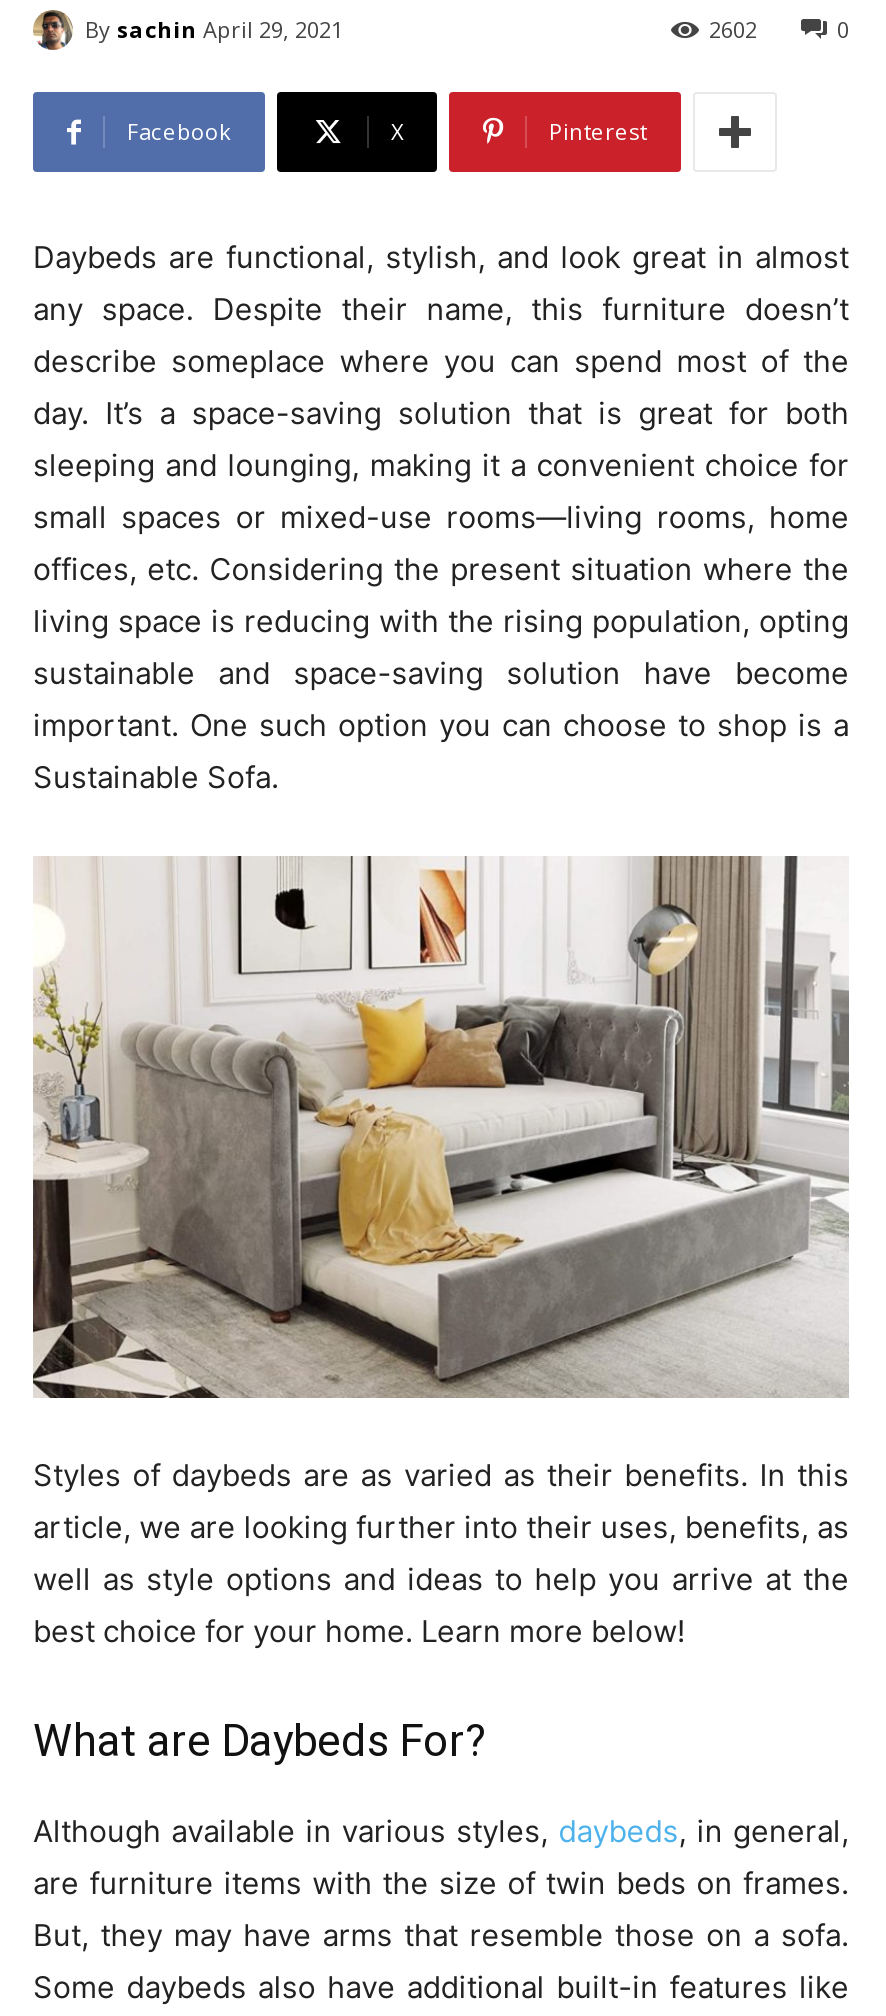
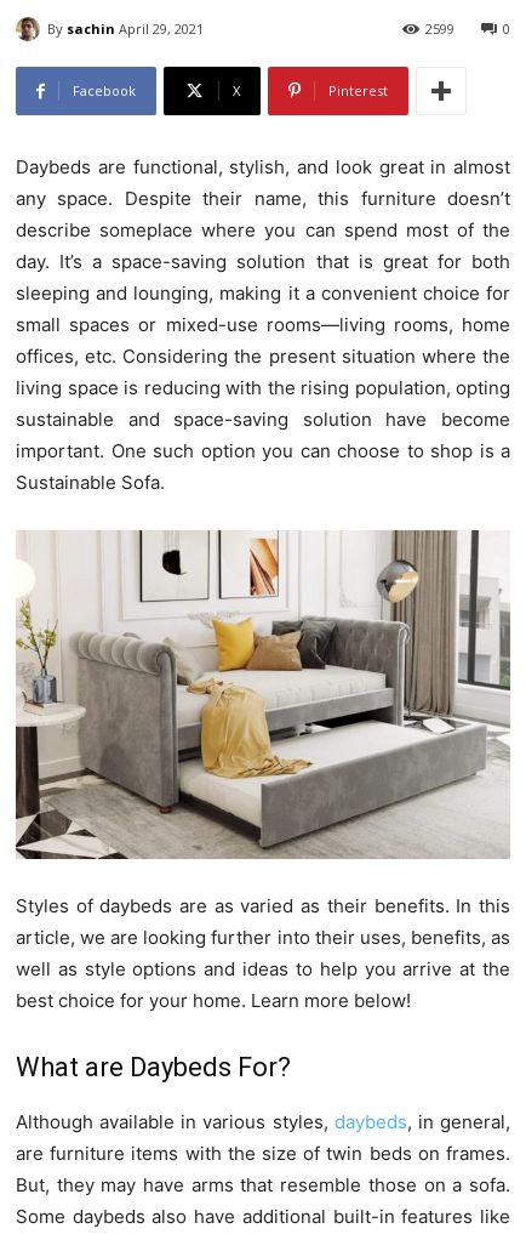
[709,14,757,44] 2602 -> [425,20,454,38] 2599

